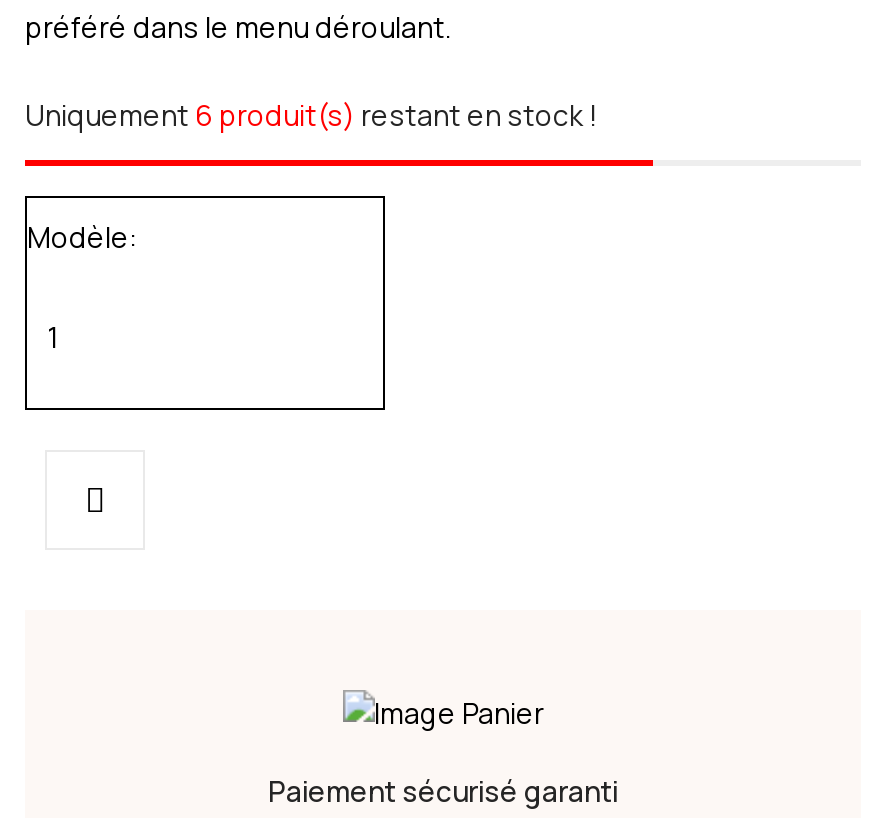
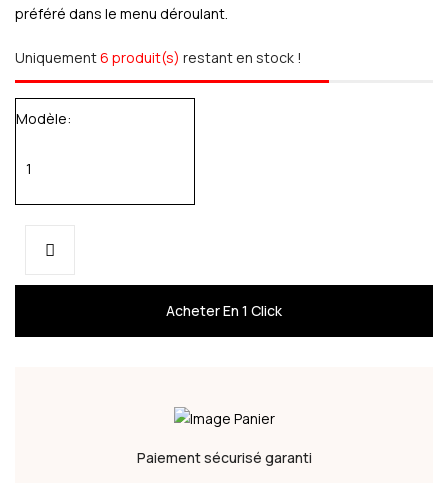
none -> [166,301,282,320] Acheter En 1 Click

